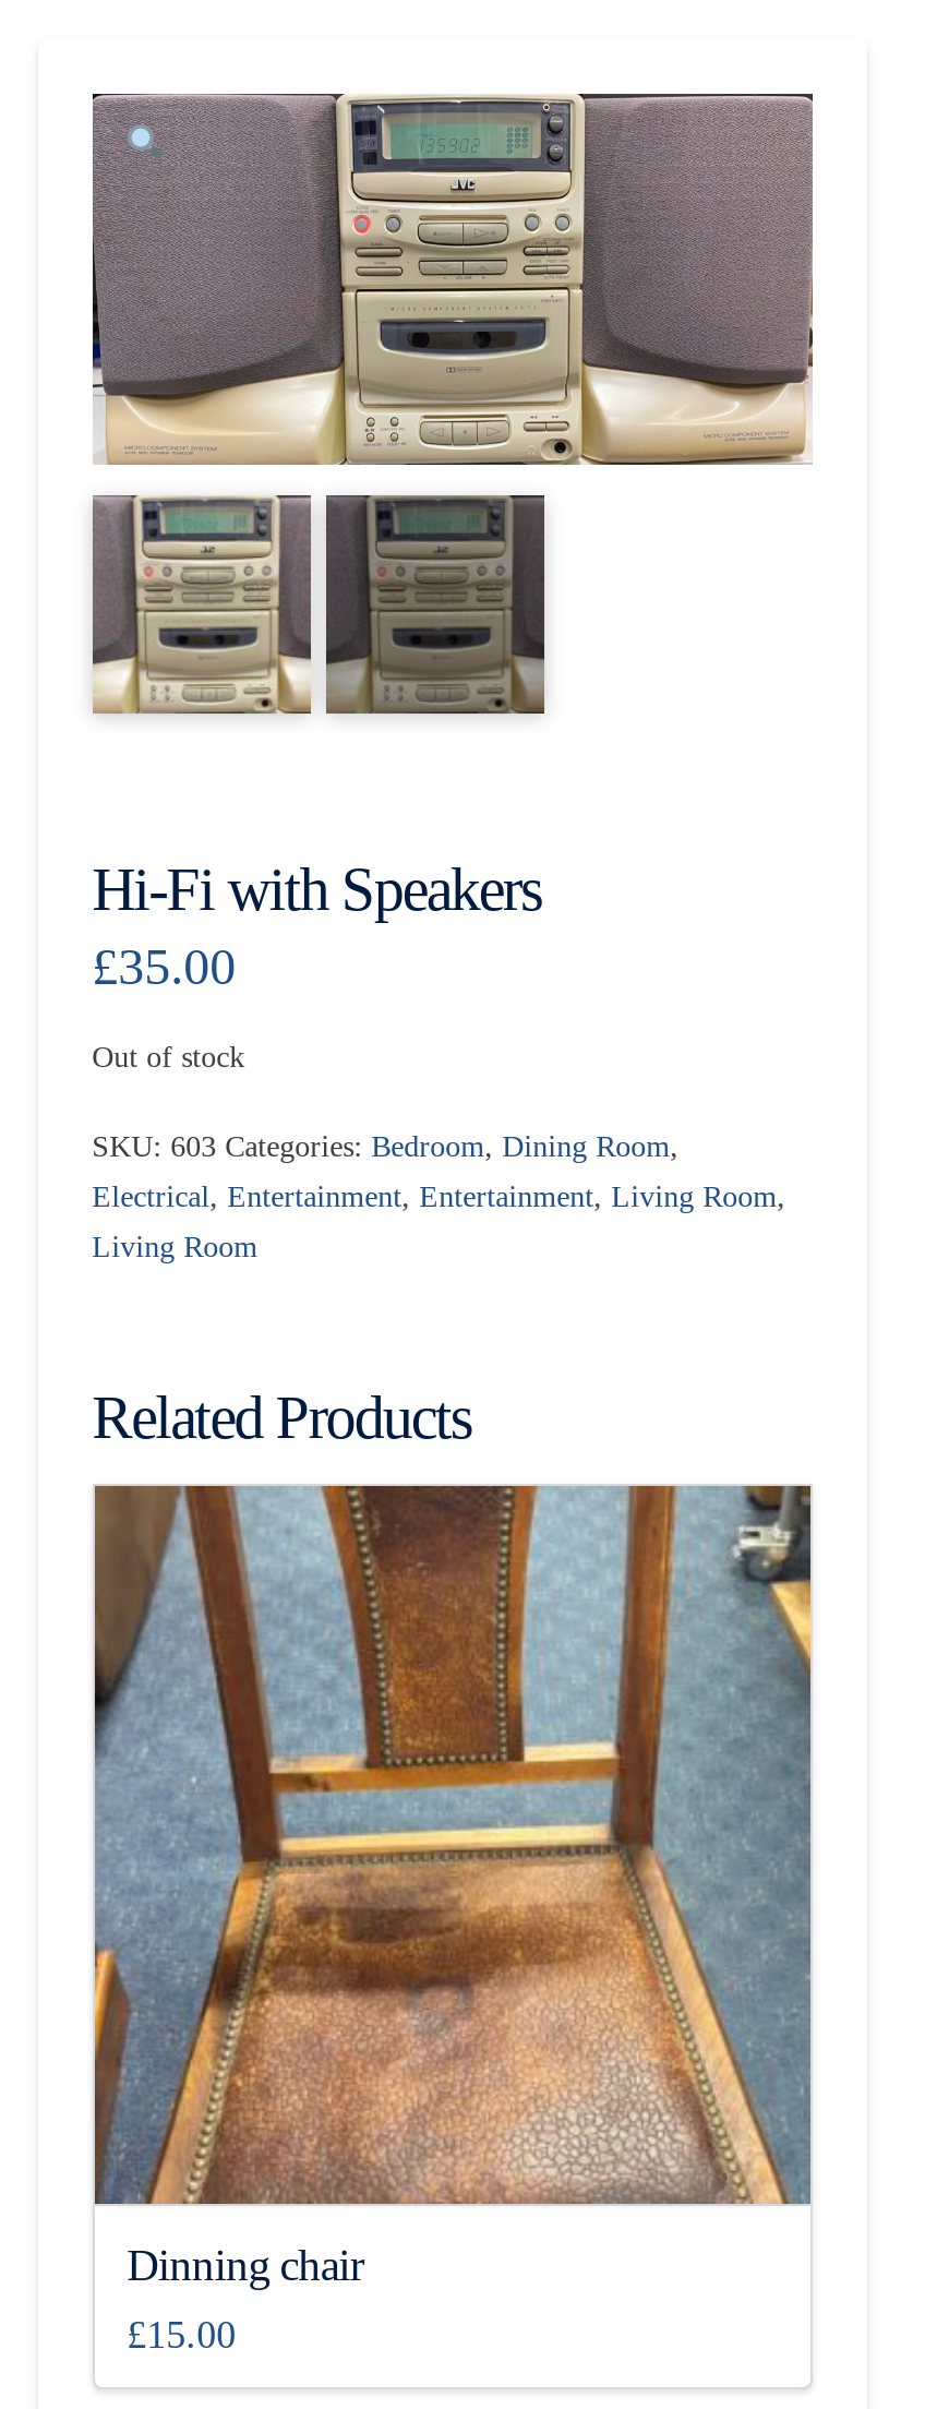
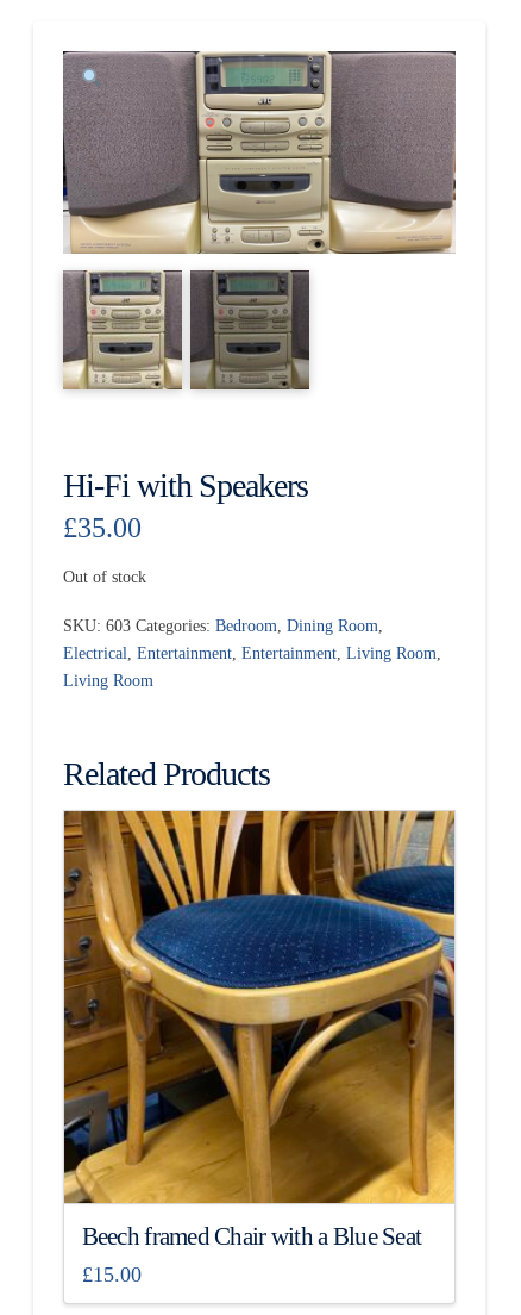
[93,1484,813,2290] [image] | Dinning chair -> [63,810,456,1250] [image] | Beech framed Chair with a Blue Seat

